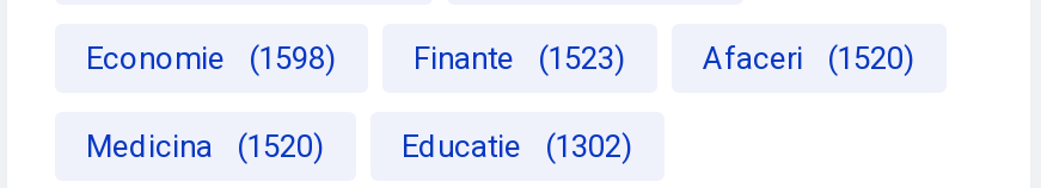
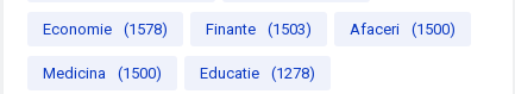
[86,41,337,76] Economie (1598) -> [43,20,168,38] Economie (1578)
[414,41,626,76] Finante (1523) -> [206,20,312,38] Finante (1503)
[703,41,916,76] Afaceri (1520) -> [350,20,456,38] Afaceri (1500)
[86,129,325,164] Medicina (1520) -> [43,64,162,82] Medicina (1500)
[402,129,633,164] Educatie (1302) -> [200,64,315,82] Educatie (1278)

